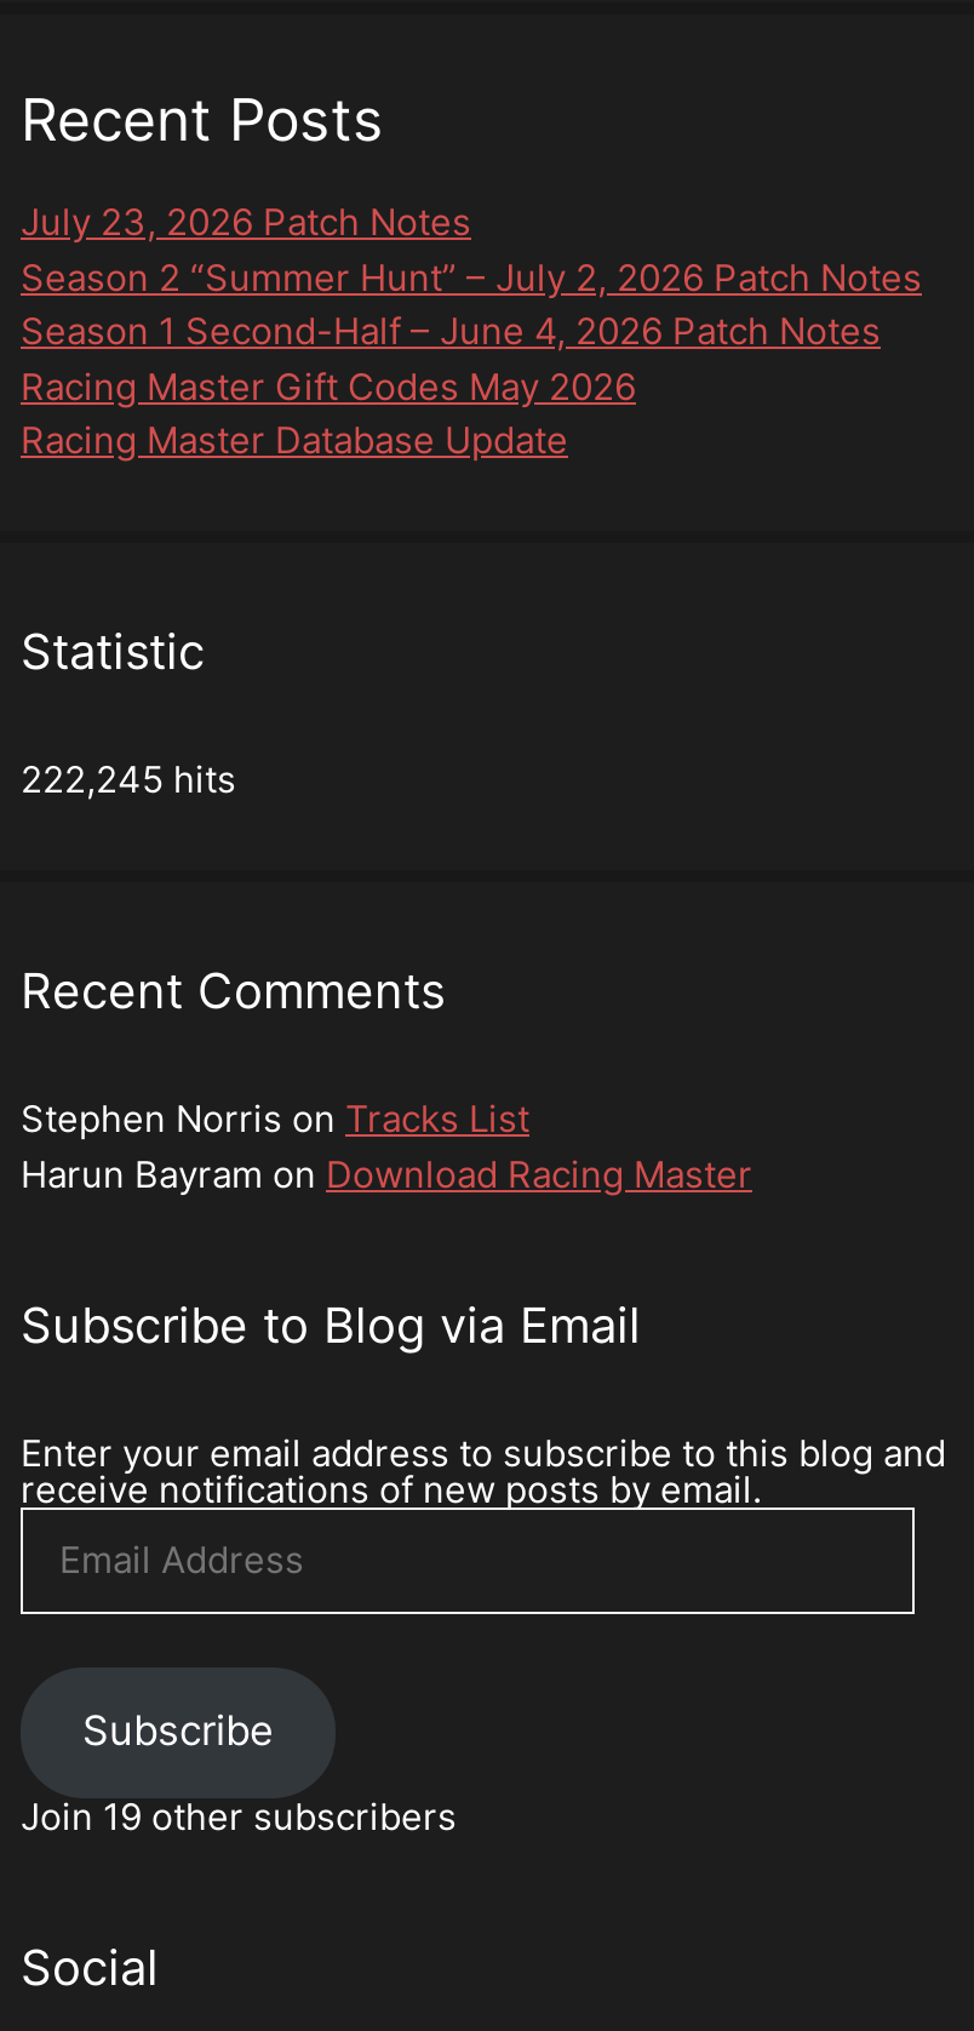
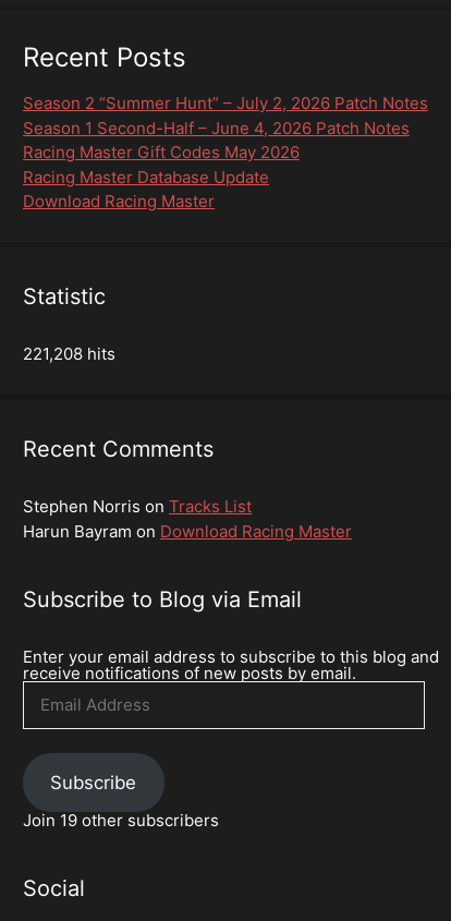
[21,199,471,246] July 23, 2026 Patch Notes -> none
moved [21,254,922,464] -> [23,93,428,187]: Season 2 “Summer Hunt” – July 2, 2026 Patch Notes | Season 1 Second-Half – June 4, 2026 Patch Notes | Racing Master Gift Codes May 2026 | Racing Master Database Update
none -> [23,191,215,212] Download Racing Master
[21,757,236,803] 222,245 hits -> [23,344,115,364] 221,208 hits

